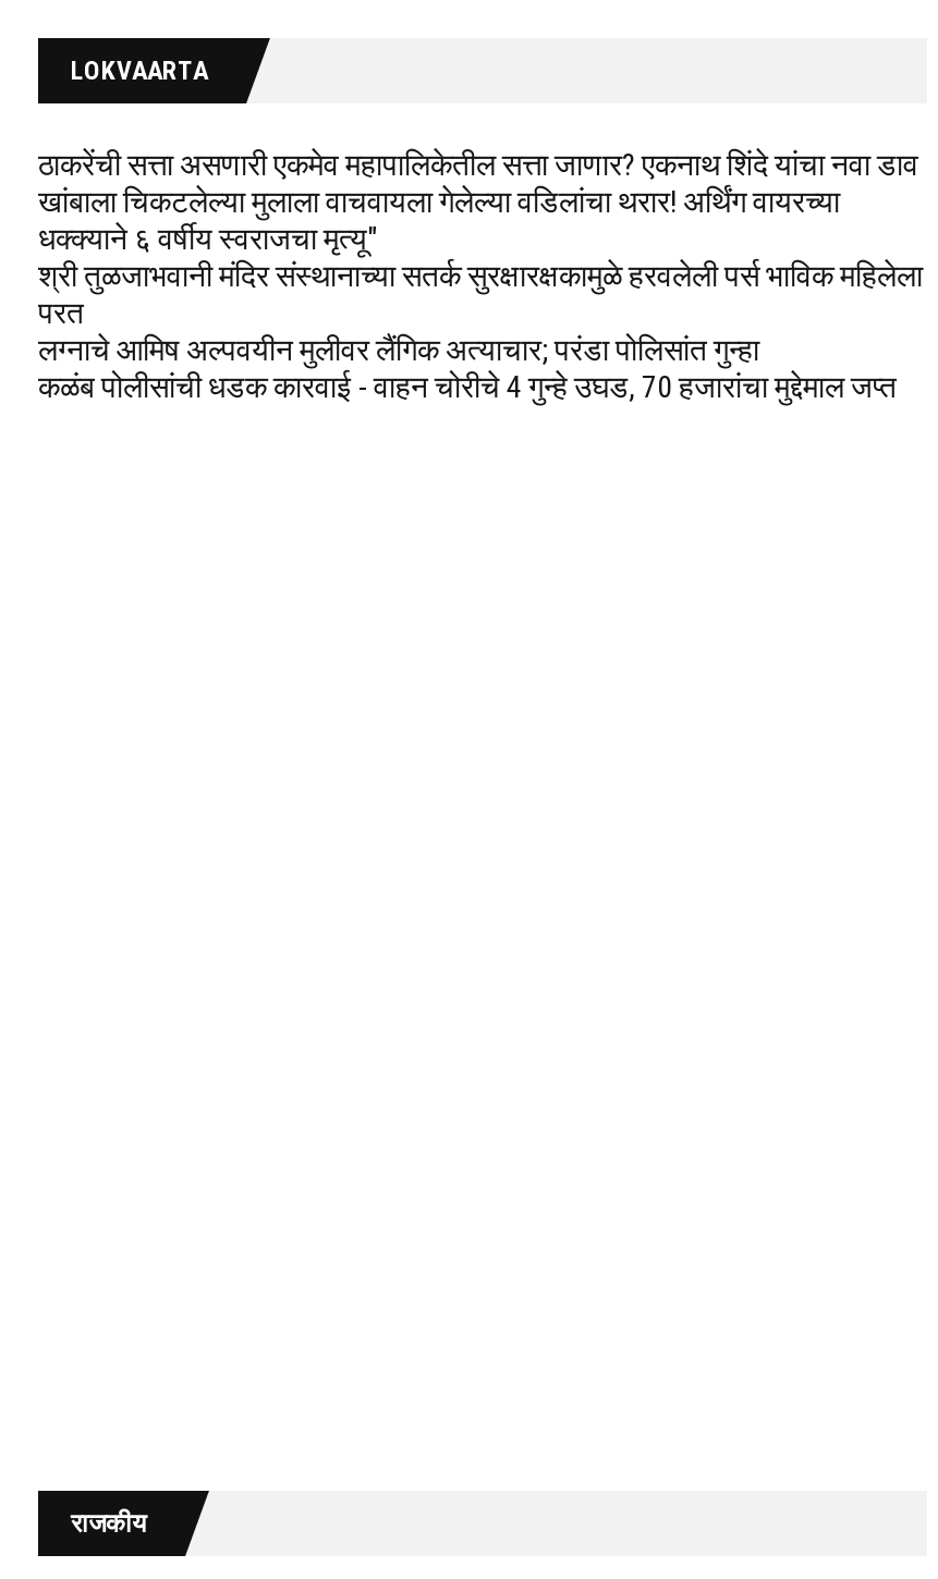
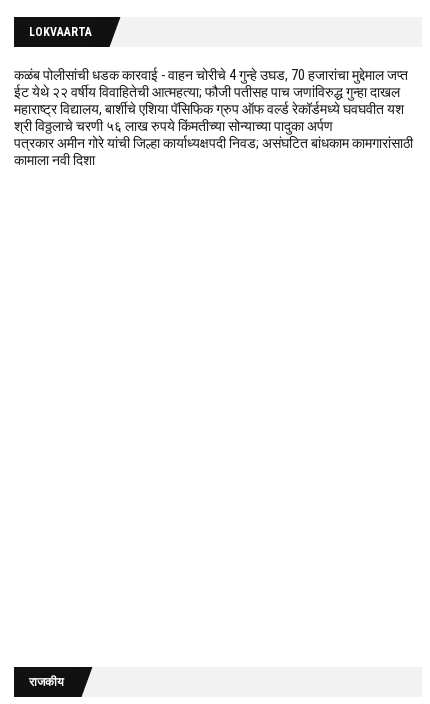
[38,148,923,368] ठाकरेंची सत्ता असणारी एकमेव महापालिकेतील सत्ता जाणार? एकनाथ शिंदे यांचा नवा डाव | खांबाला चिकटलेल्या मुलाला वाचवायला गेलेल्या वडिलांचा थरार! अर्थिंग वायरच्या | धक्क्याने ६ वर्षीय स्वराजचा मृत्यू" | श्री तुळजाभवानी मंदिर संस्थानाच्या सतर्क सुरक्षारक्षकामुळे हरवलेली पर्स भाविक महिलेला | परत | लग्नाचे आमिष अल्पवयीन मुलीवर लैंगिक अत्याचार; परंडा पोलिसांत गुन्हा -> none
moved [38,370,897,405] -> [14,67,408,83]: कळंब पोलीसांची धडक कारवाई - वाहन चोरीचे 4 गुन्हे उघड, 70 हजारांचा मुद्देमाल जप्त
none -> [14,84,413,168] ईट येथे २२ वर्षीय विवाहितेची आत्महत्या; फौजी पतीसह पाच जणांविरुद्ध गुन्हा दाखल | महाराष्ट्र विद्यालय, बार्शीचे एशिया पॅसिफिक ग्रुप ऑफ वर्ल्ड रेकॉर्डमध्ये घवघवीत यश | श्री विठ्ठलाचे चरणी ५६ लाख रुपये किंमतीच्या सोन्याच्या पादुका अर्पण | पत्रकार अमीन गोरे यांची जिल्हा कार्याध्यक्षपदी निवड; असंघटित बांधकाम कामगारांसाठी | कामाला नवी दिशा

